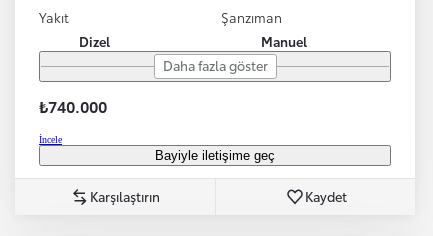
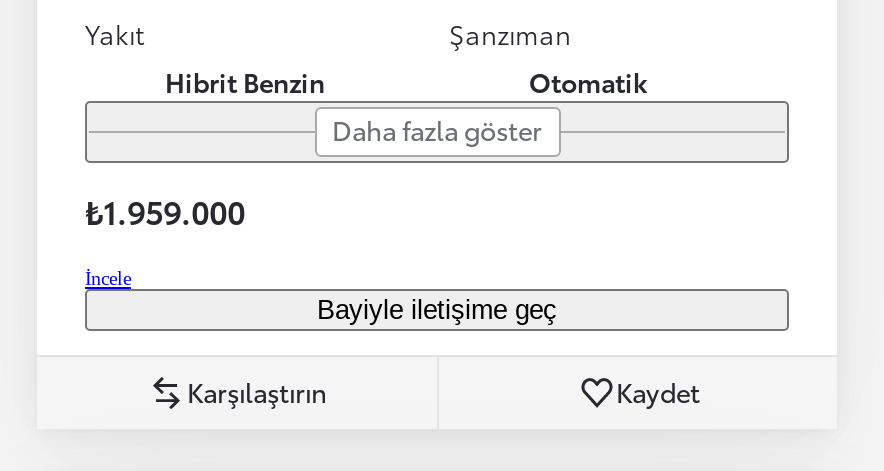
[79,32,110,50] Dizel -> [165,63,325,99] Hibrit Benzin
[261,32,307,50] Manuel -> [529,63,647,99] Otomatik
[39,94,107,117] ₺740.000 -> [85,187,245,233] ₺1.959.000

